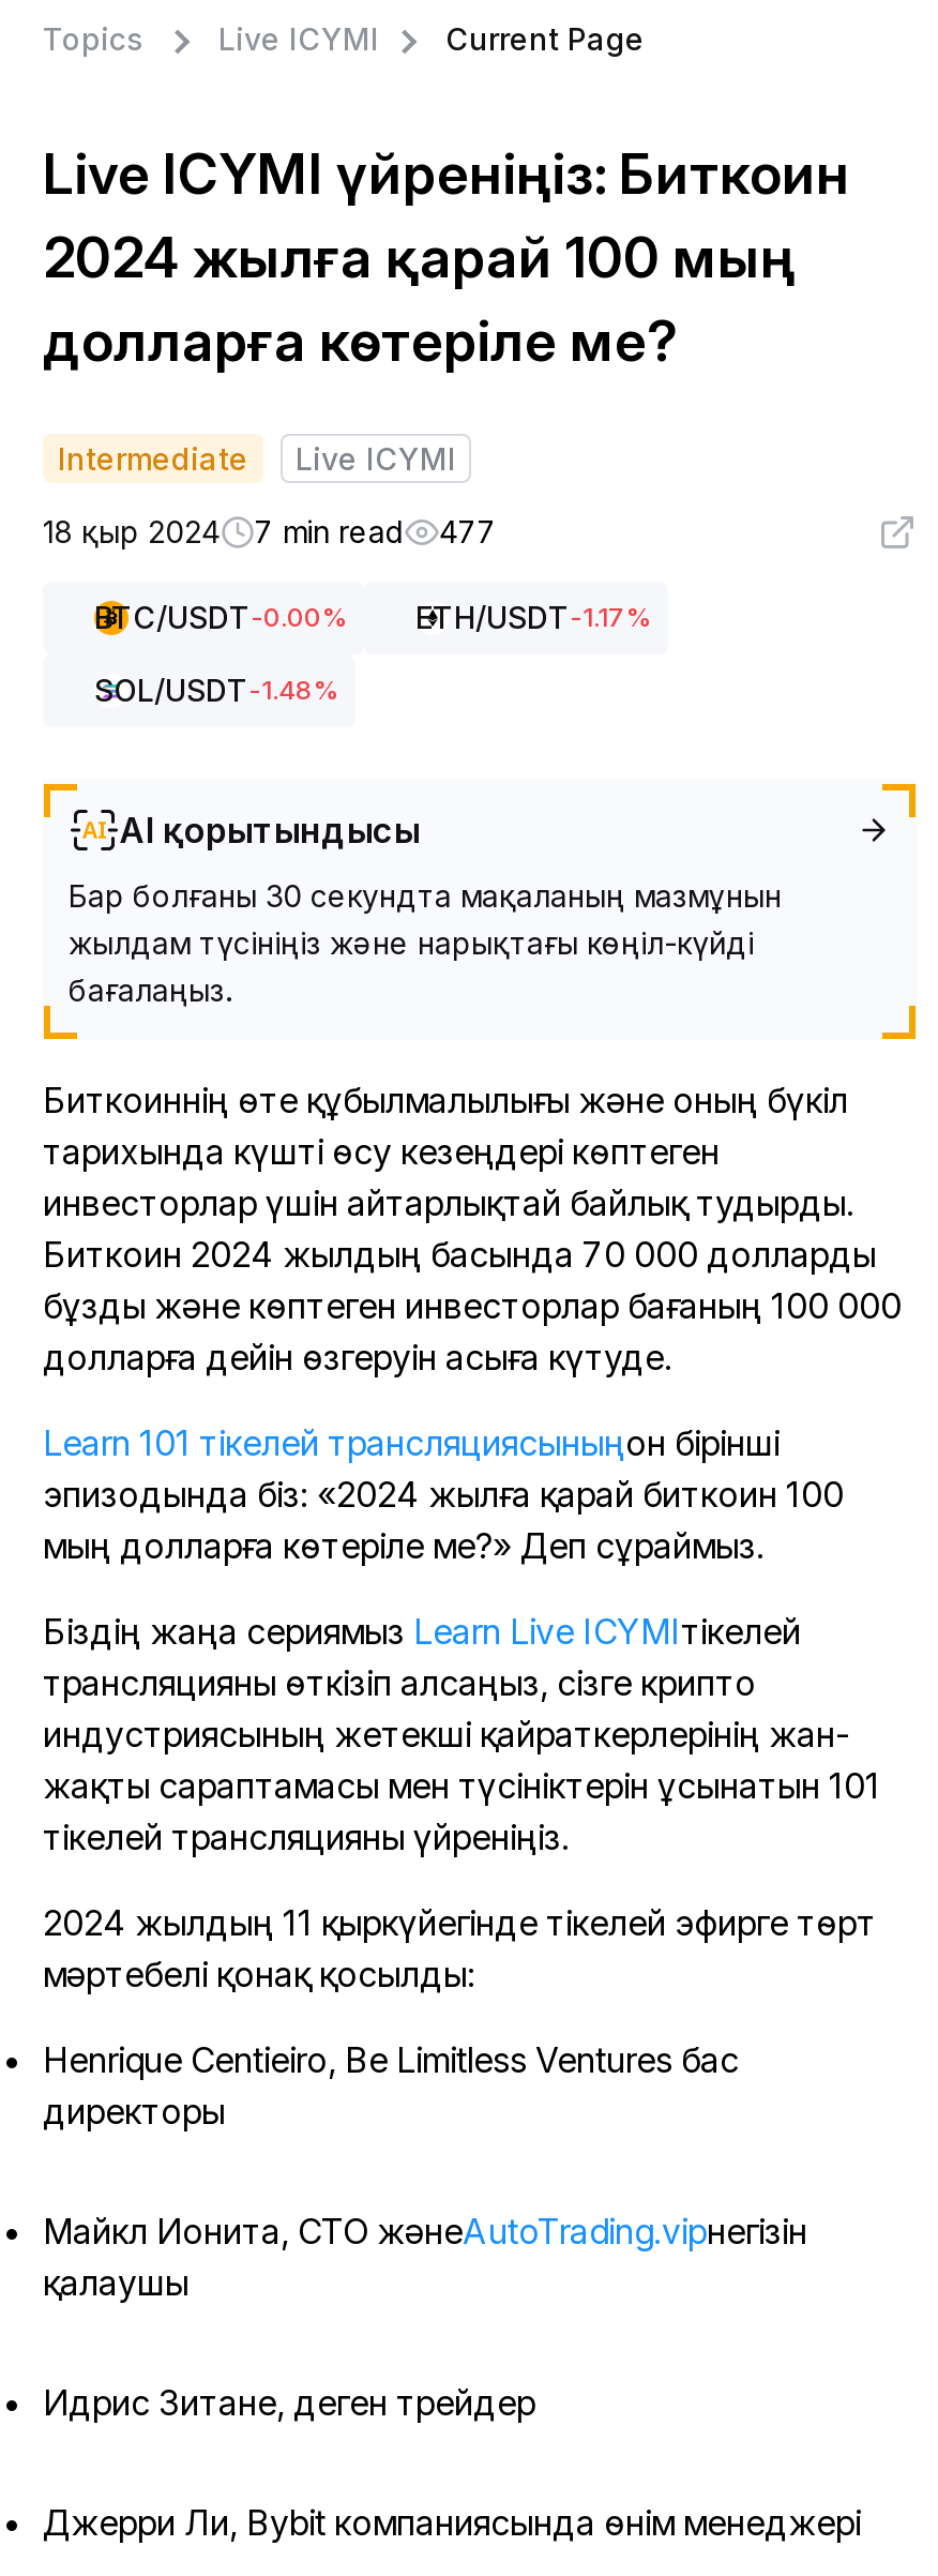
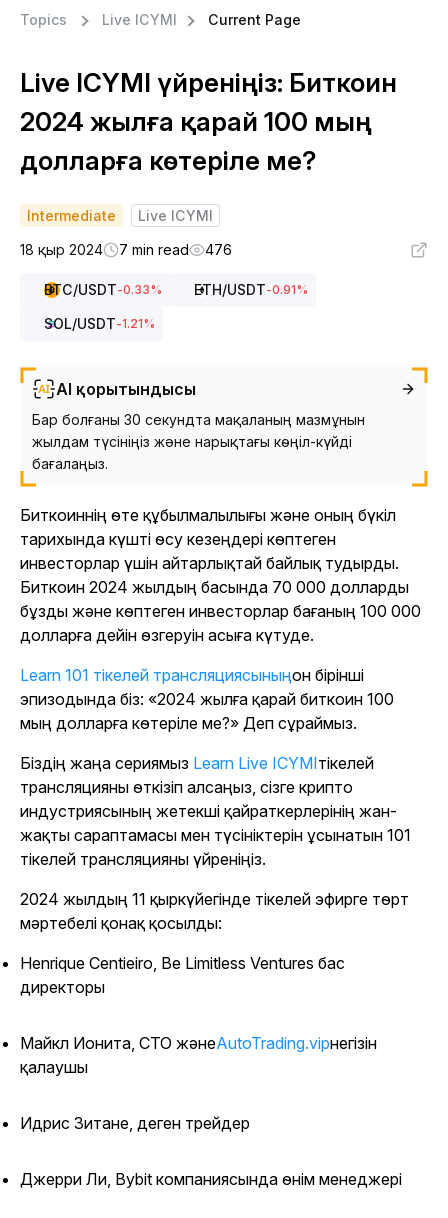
[43,513,497,549] 18 қыр 2024 7 min read 477 -> [20,241,232,258] 18 қыр 2024 7 min read 476
[94,599,347,635] BTC/USDT-0.00% -> [44,281,162,298] BTC/USDT-0.33%
[415,599,651,635] ETH/USDT-1.17% -> [194,281,308,298] ETH/USDT-0.91%
[94,672,338,708] SOL/USDT-1.48% -> [44,315,155,332] SOL/USDT-1.21%

